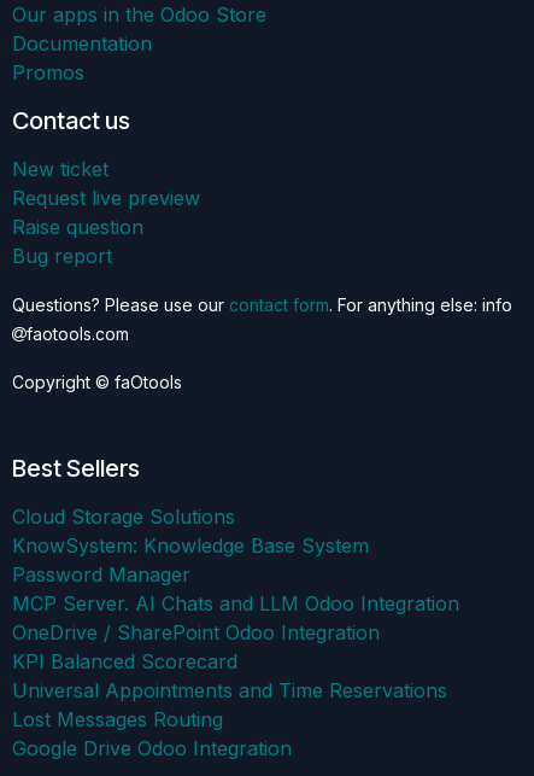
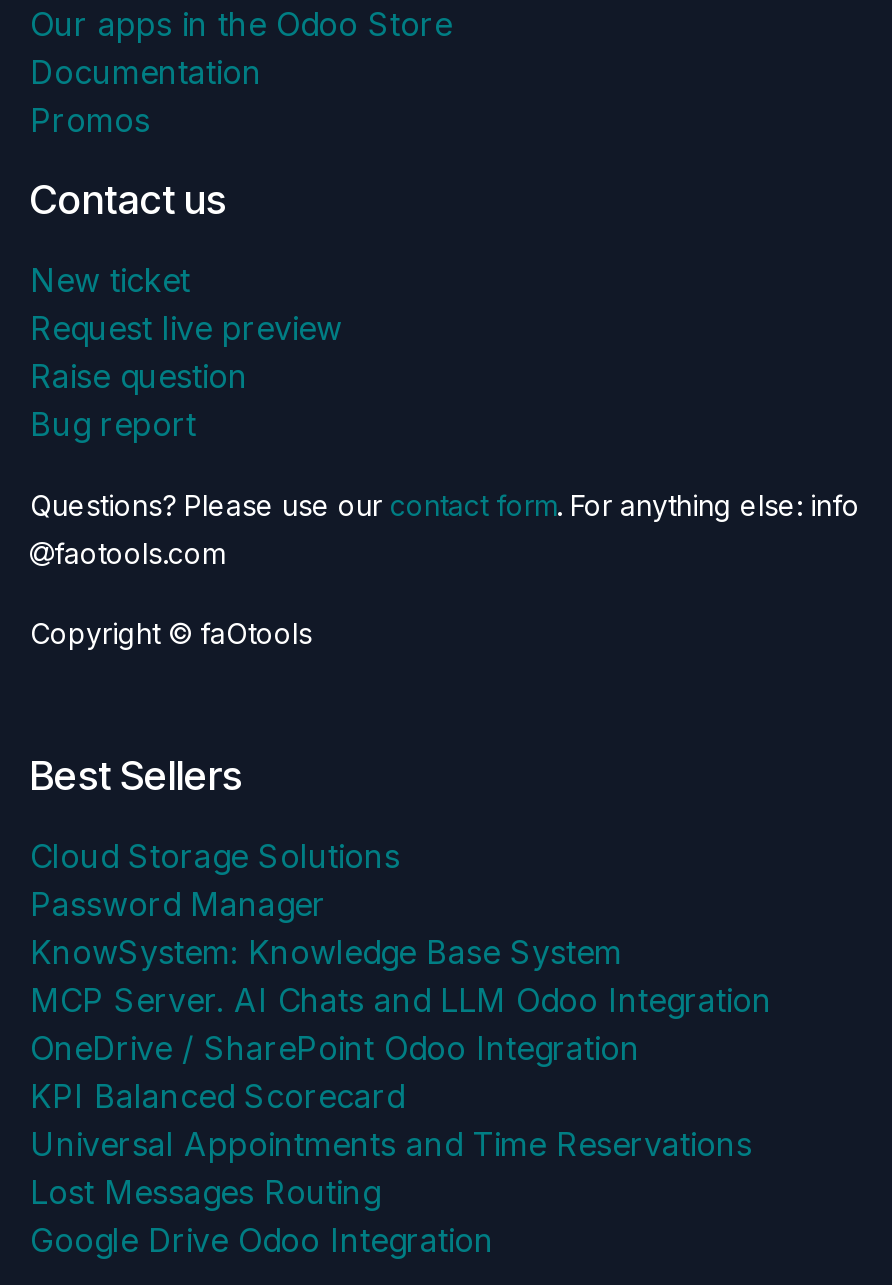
moved [12,533,369,558] -> [30,932,622,972]: KnowSystem: Knowledge Base System
moved [12,562,190,587] -> [30,884,326,924]: Password Manager

